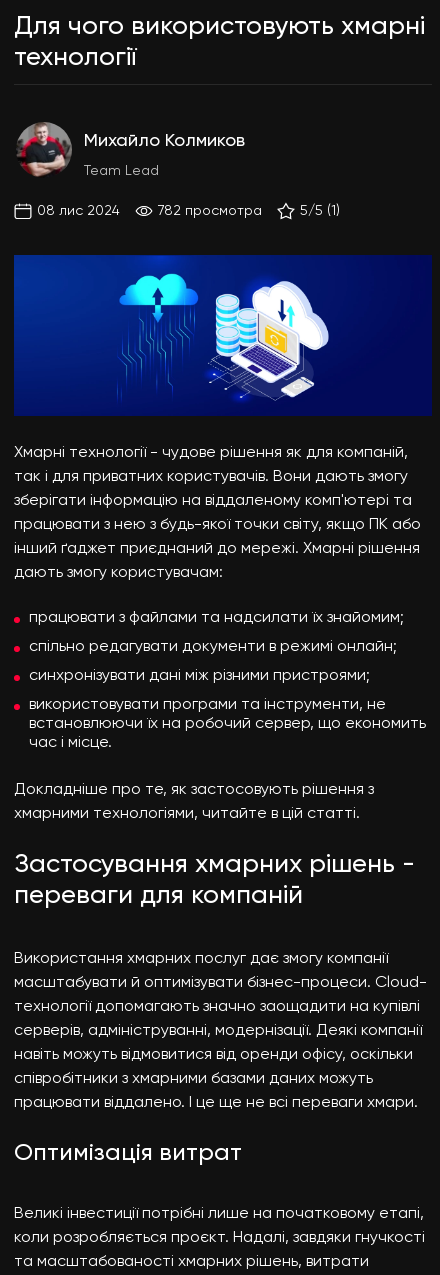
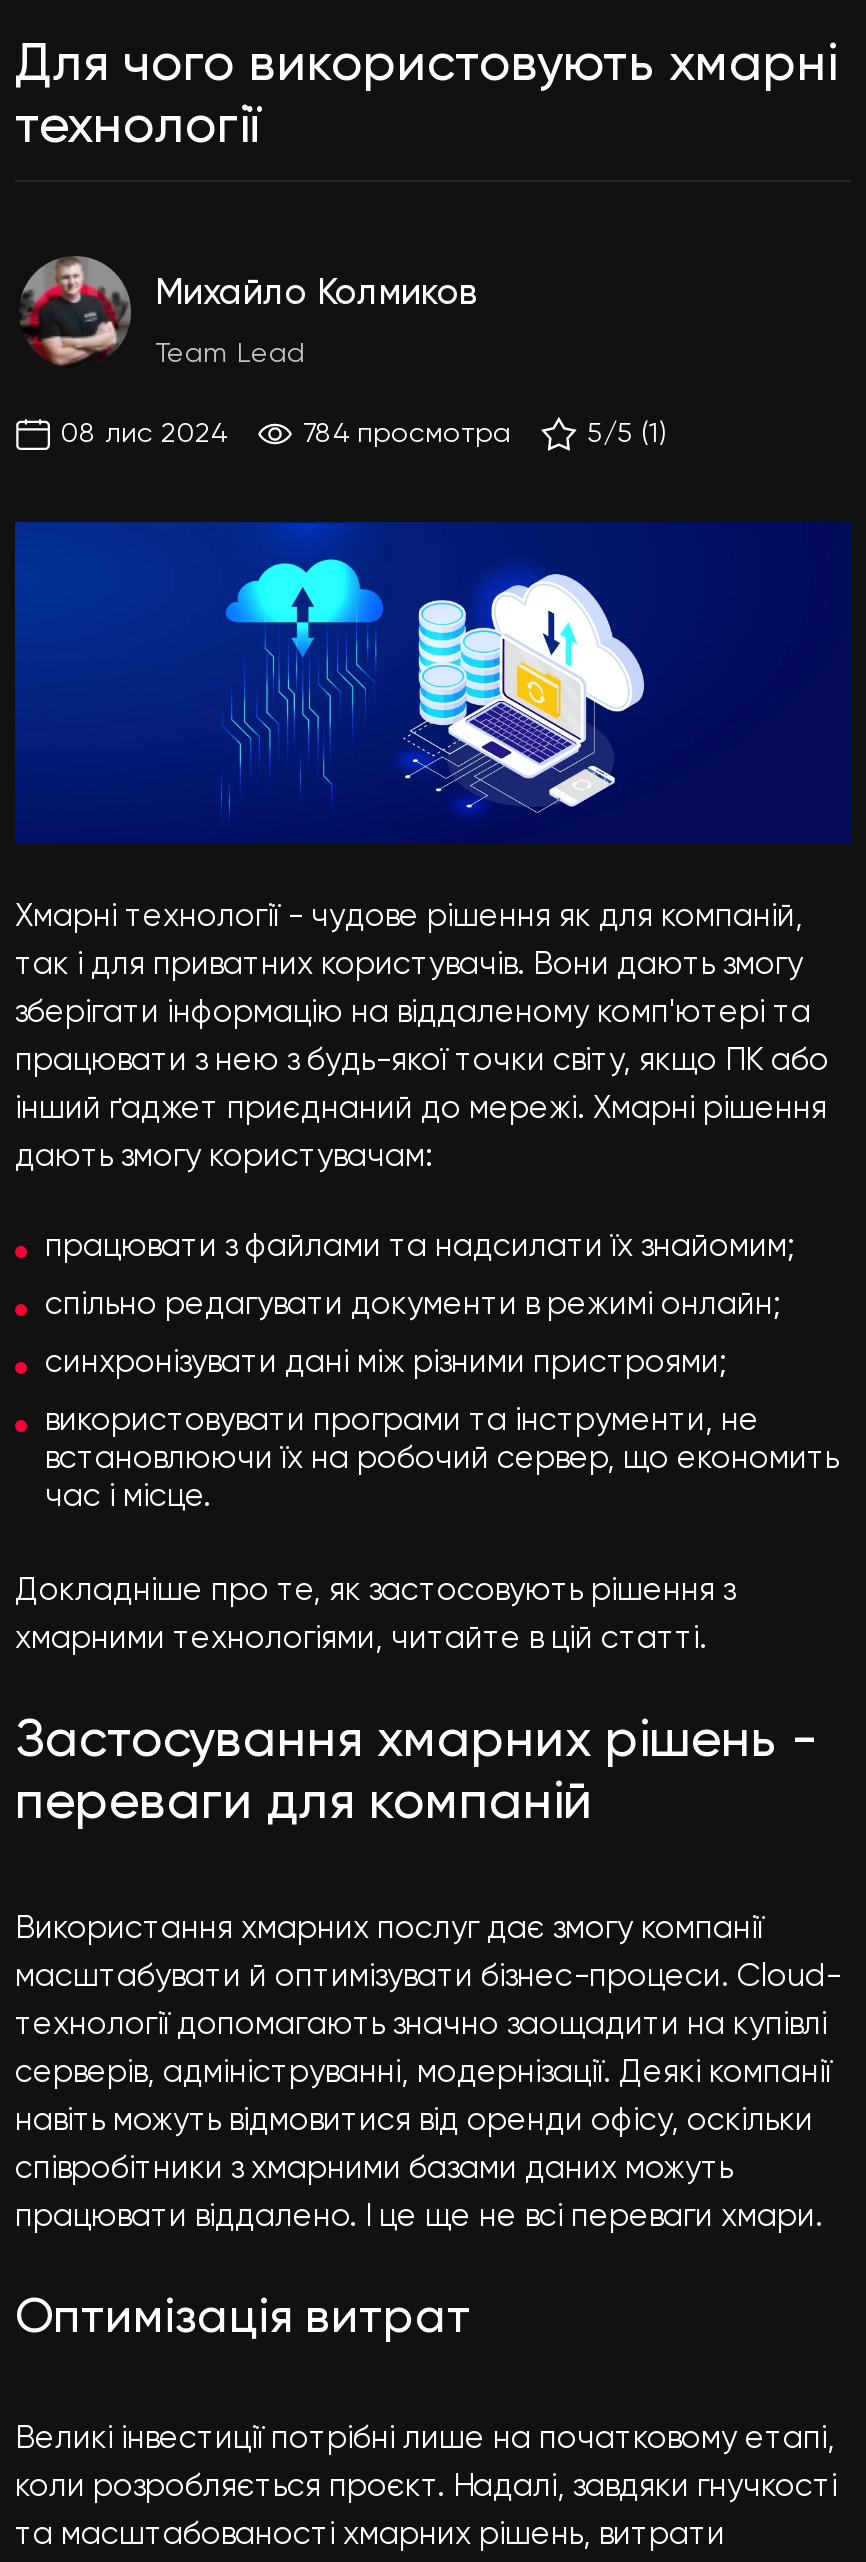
[158,203,262,217] 782 просмотра -> [303,419,511,447] 784 просмотра

